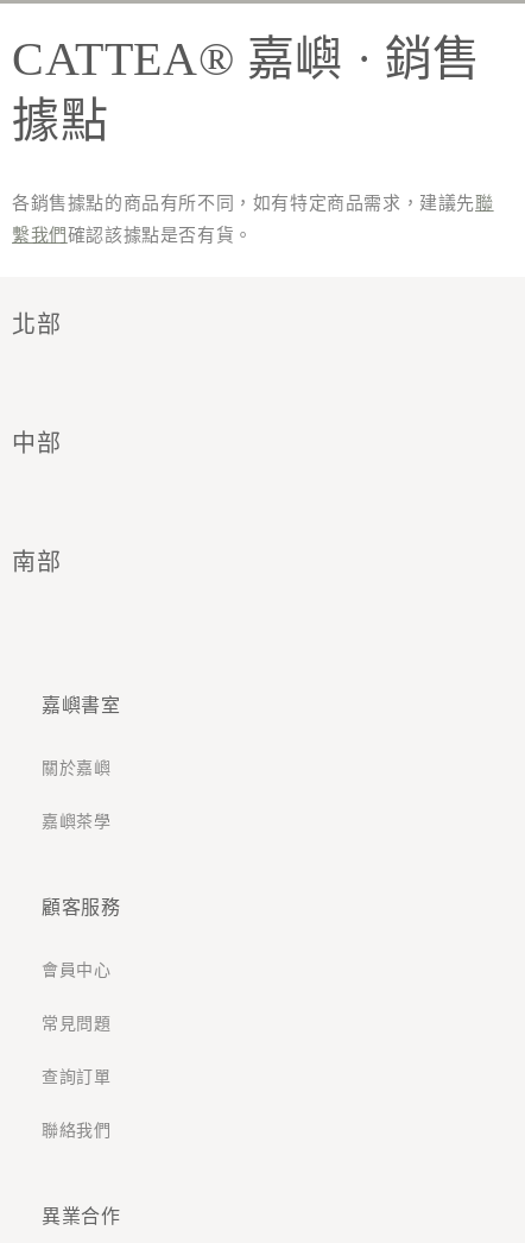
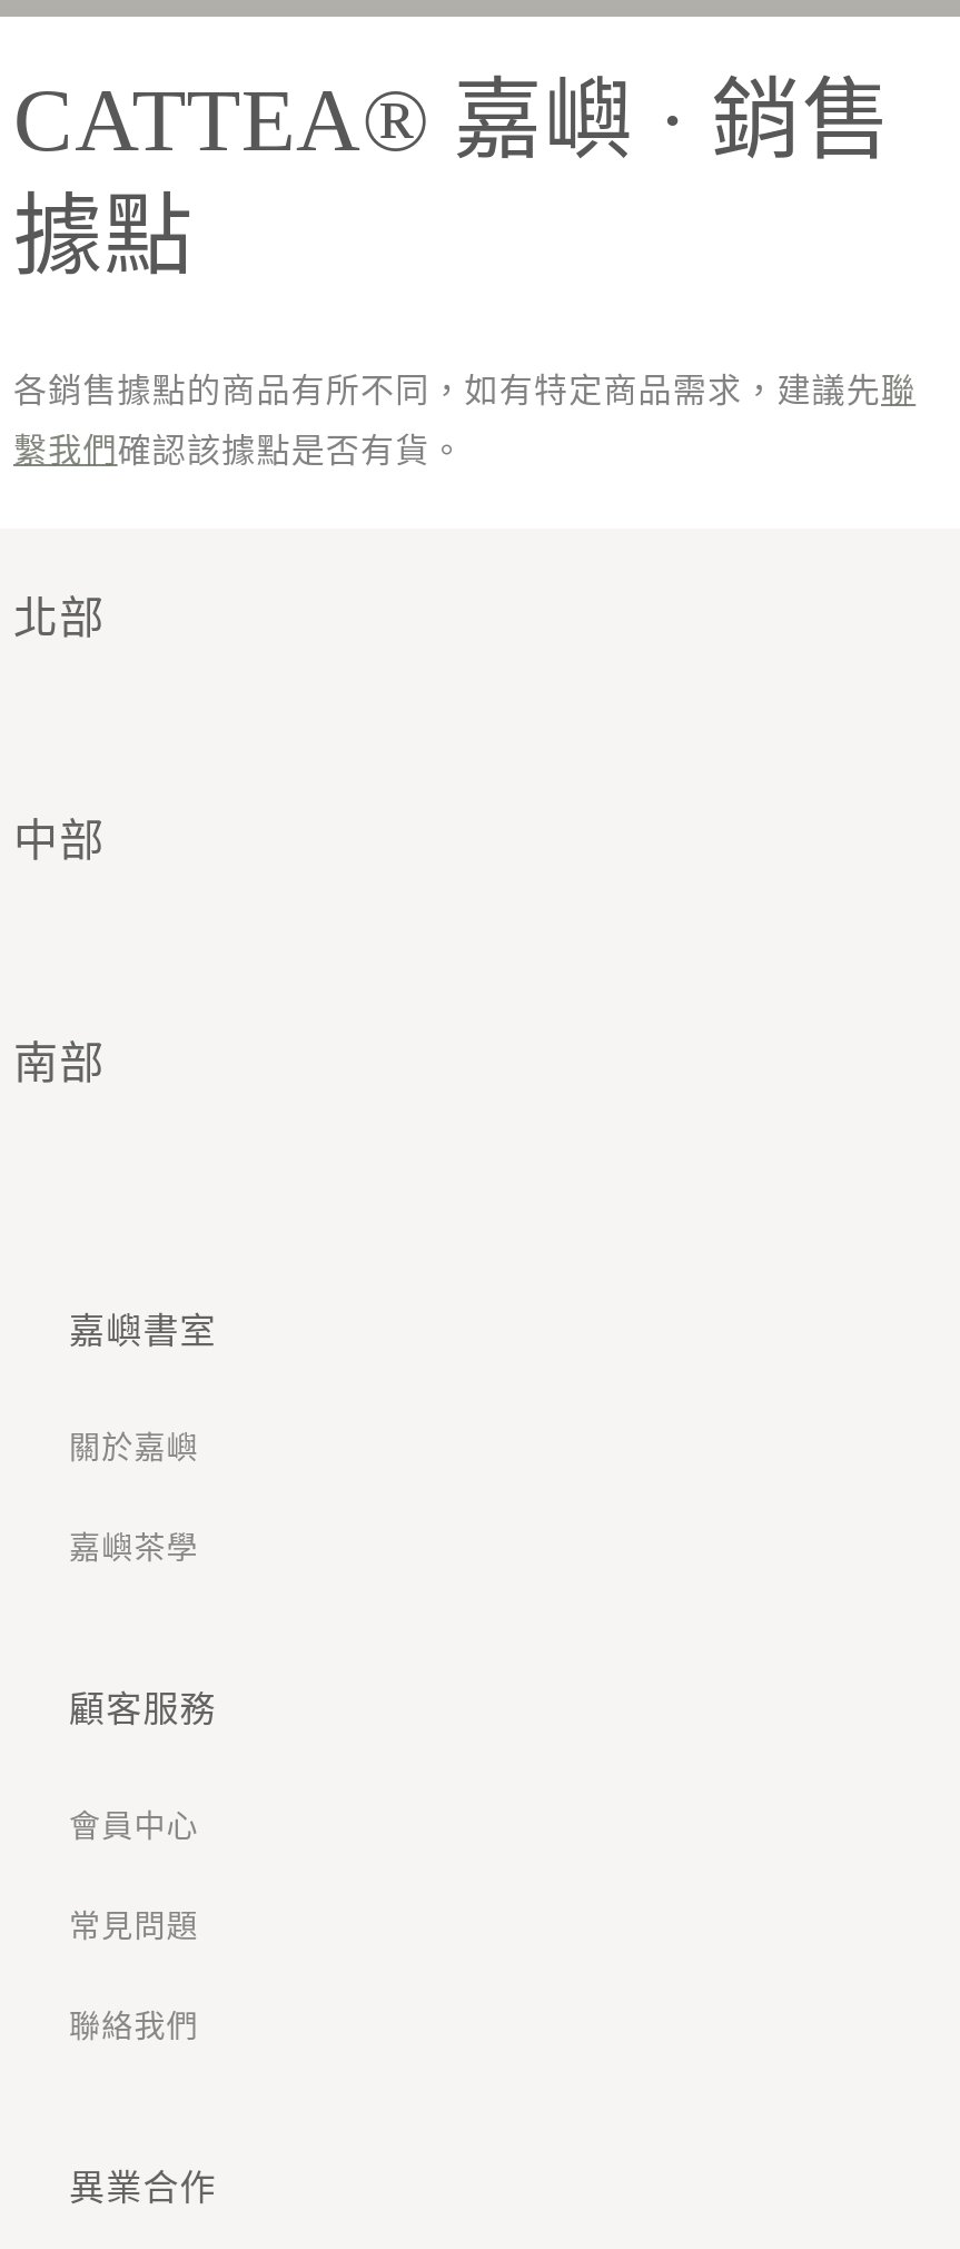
[42,1069,111,1087] 查詢訂單 -> none

